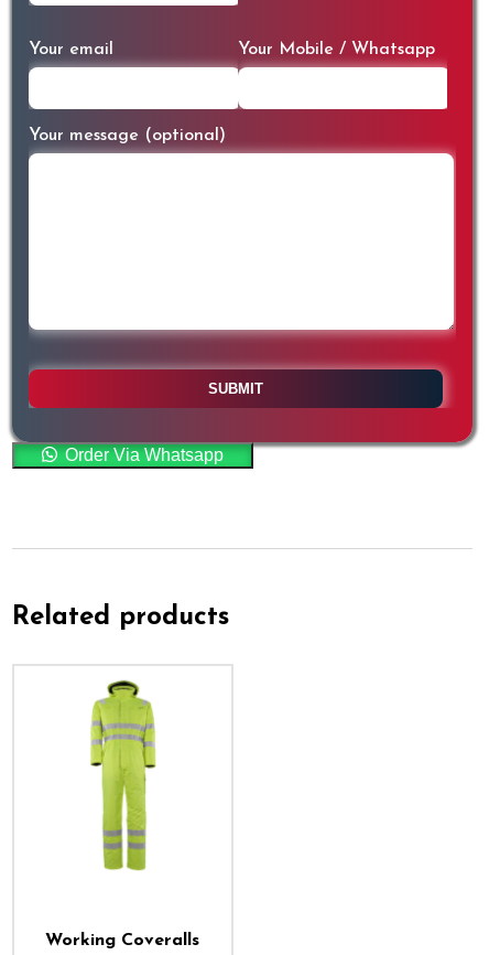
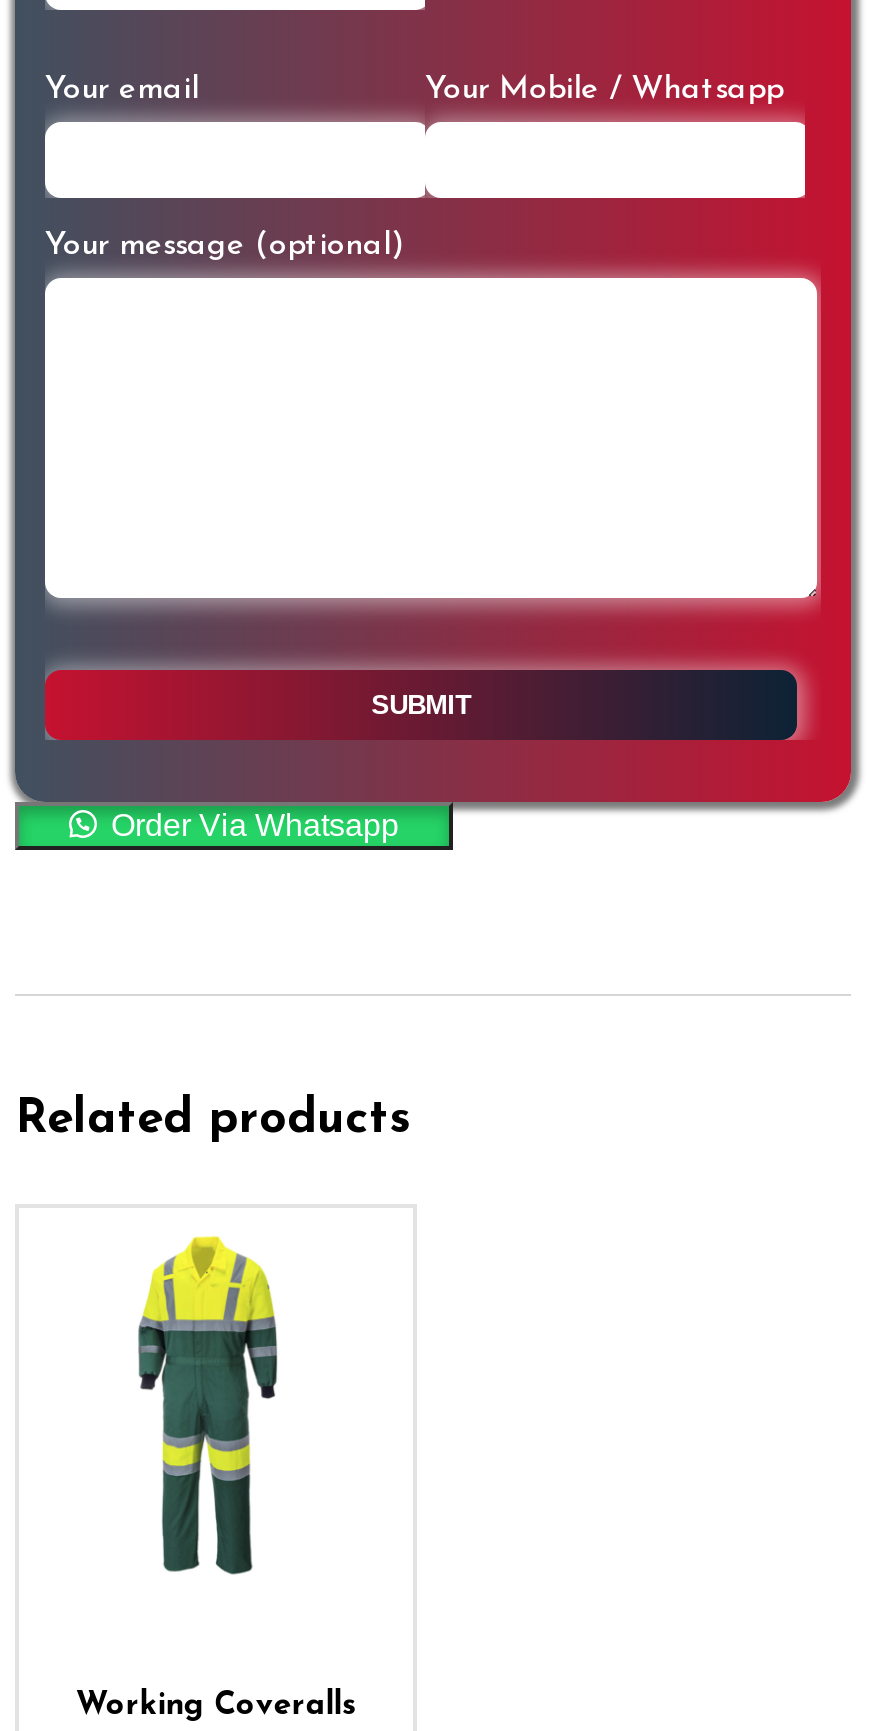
[80,679,156,871] [image] -> [137,1234,279,1578] [image]

